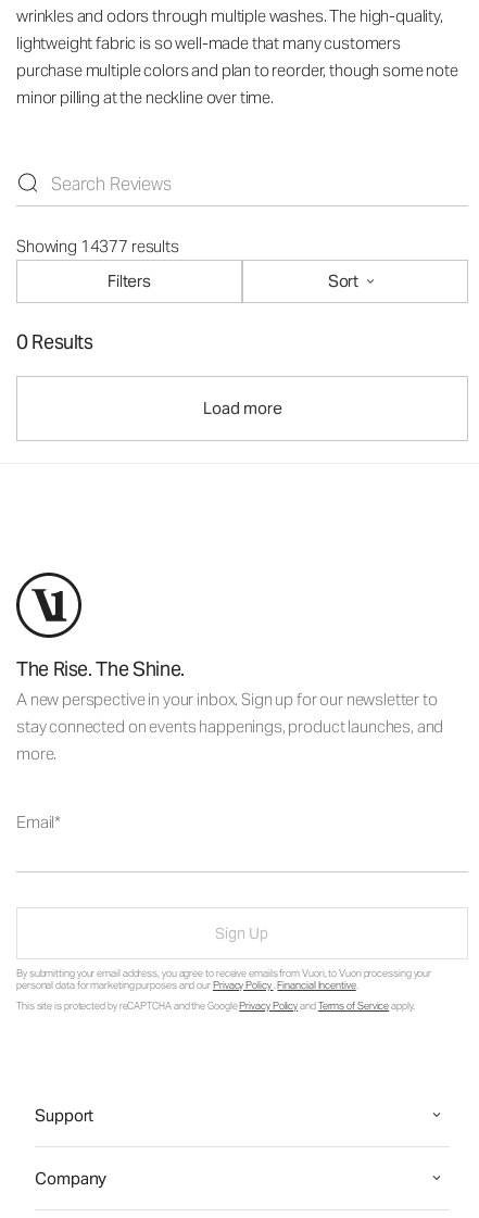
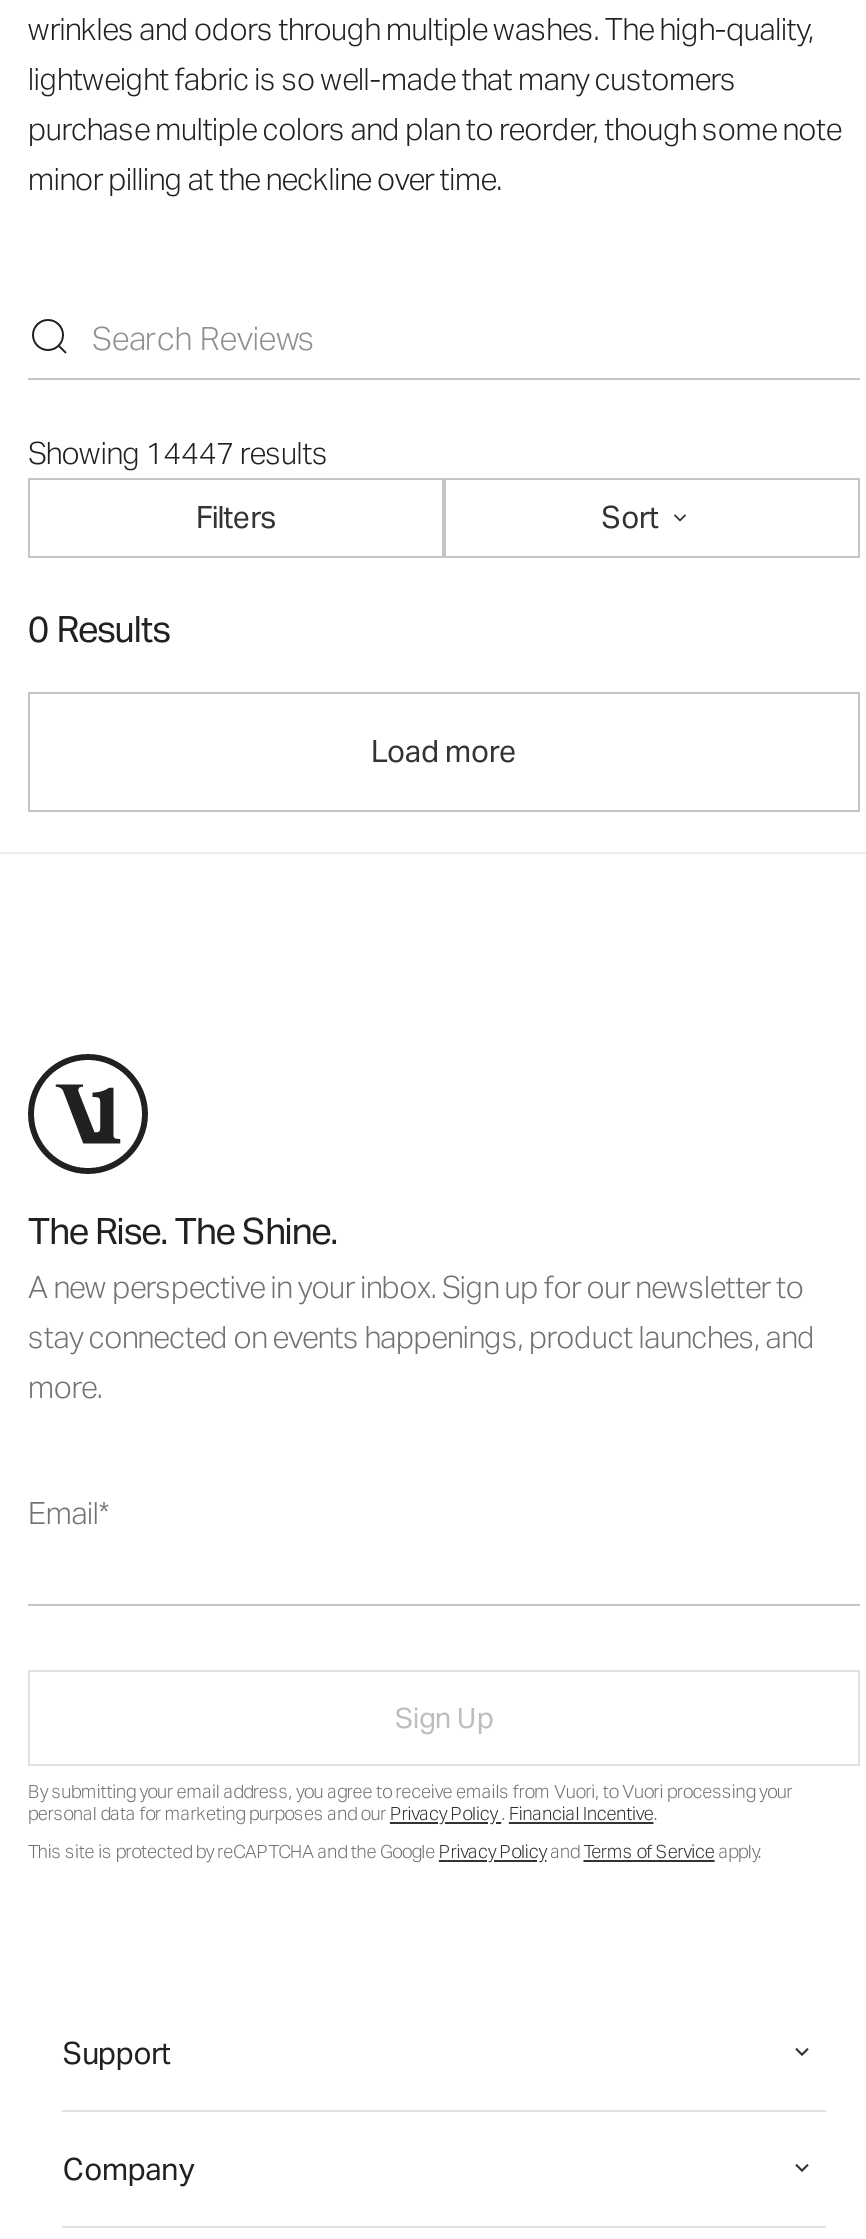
[16,236,179,256] Showing 14377 results -> [28,434,328,472] Showing 14447 results

